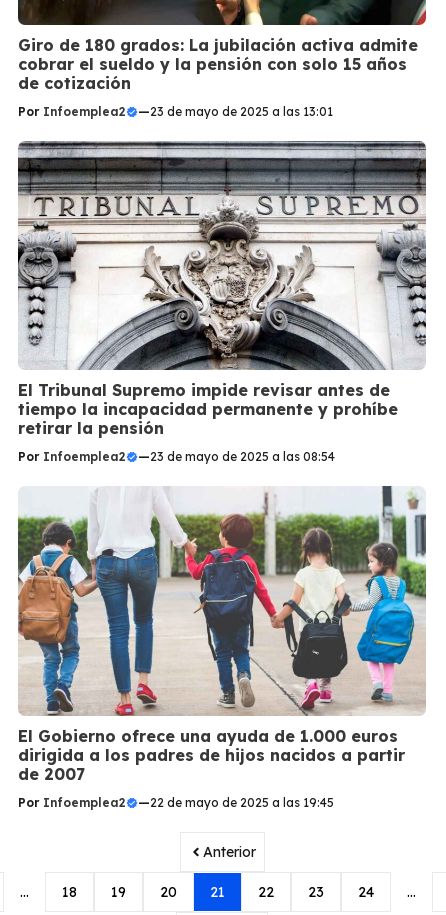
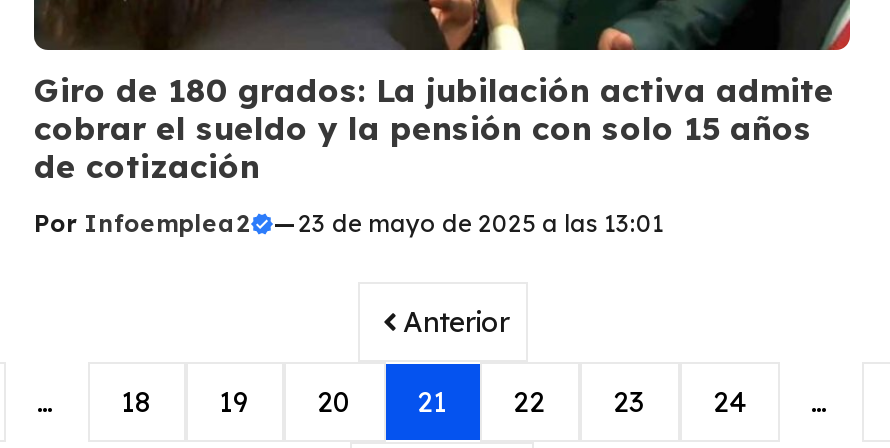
[18,140,427,464] [image] | El Tribunal Supremo impide revisar antes de | tiempo la incapacidad permanente y prohíbe | retirar la pensión | Por Infoemplea2 | —23 de mayo de 2025 a las 08:54 -> none
[17,485,426,810] [image] | El Gobierno ofrece una ayuda de 1.000 euros | dirigida a los padres de hijos nacidos a partir | de 2007 | Por Infoemplea2 | —22 de mayo de 2025 a las 19:45 -> none

